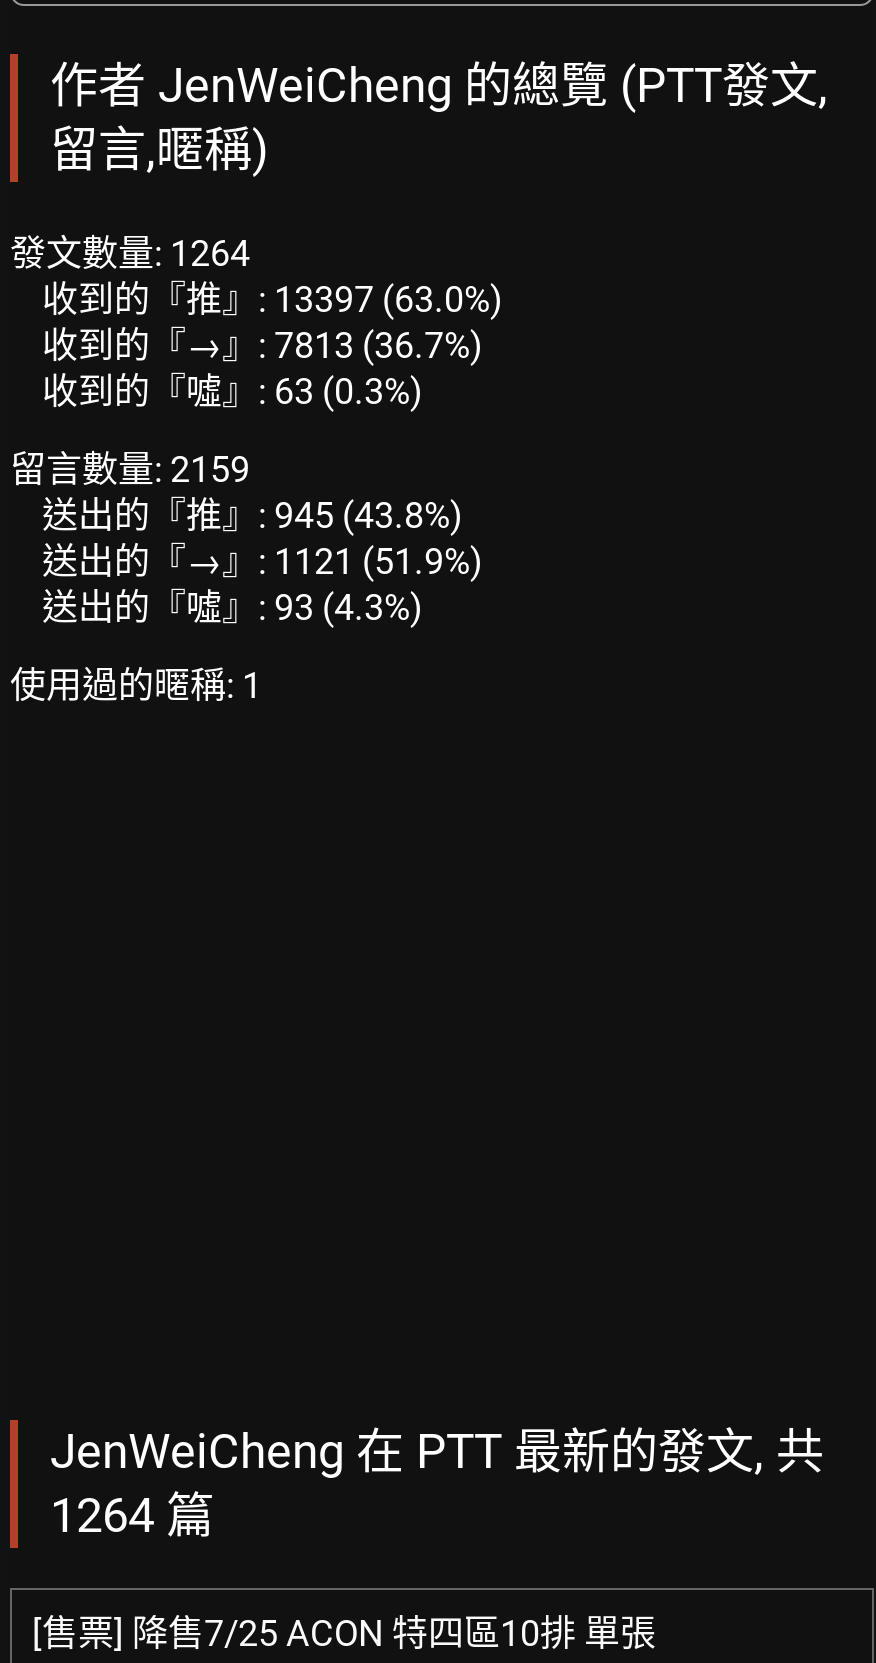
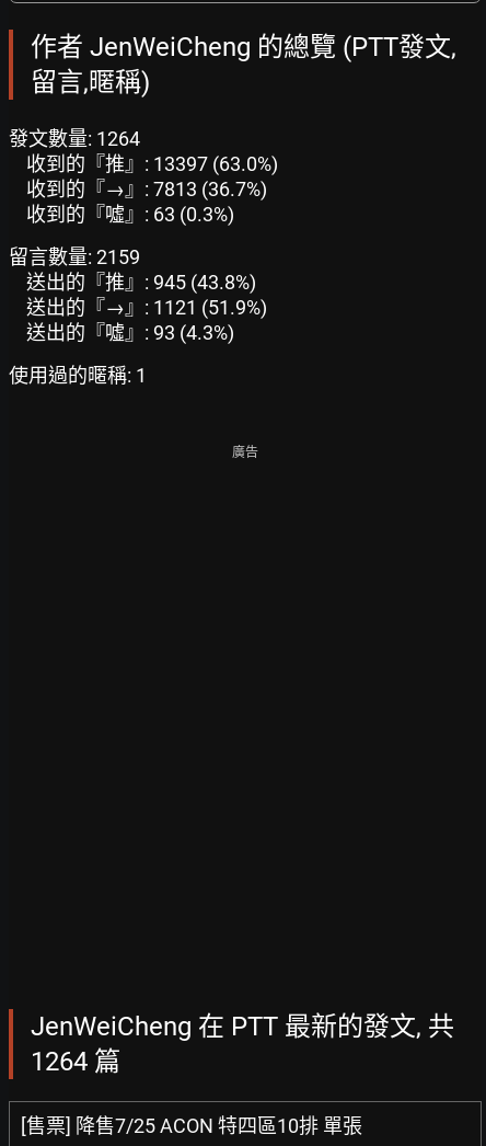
none -> [232,445,258,460] 廣告

